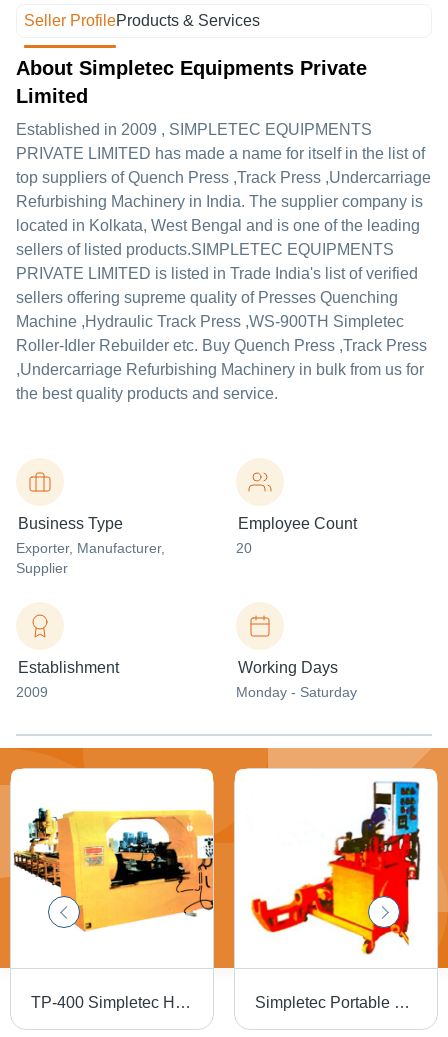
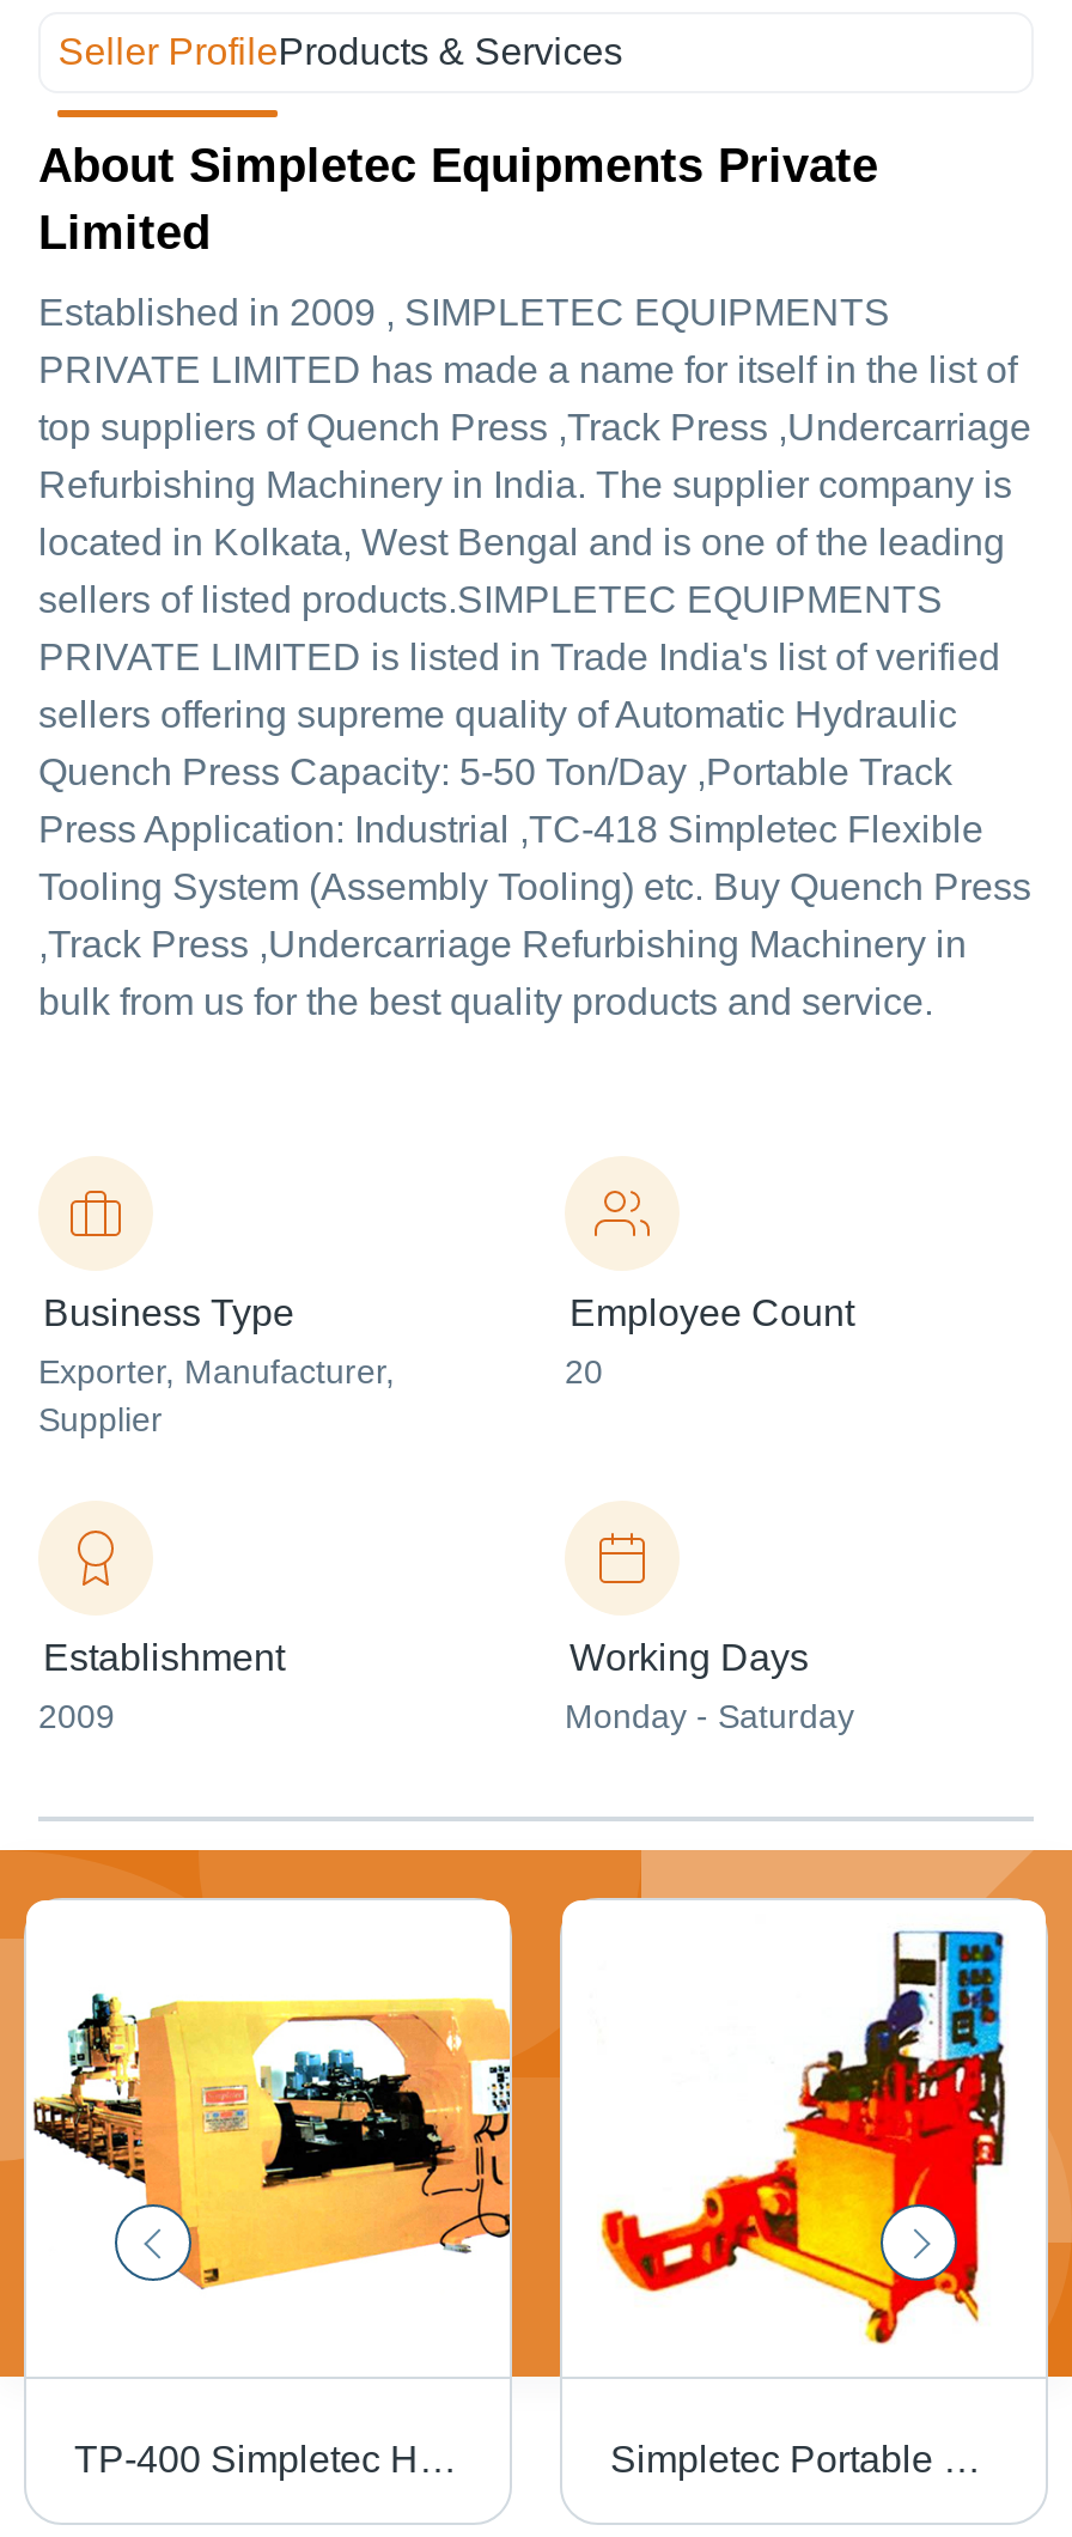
[16,289,427,402] sellers offering supreme quality of Presses Quenching | Machine ,Hydraulic Track Press ,WS-900TH Simpletec | Roller-Idler Rebuilder etc. Buy Quench Press ,Track Press | ,Undercarriage Refurbishing Machinery in bulk from us for | the best quality products and service. -> [38,694,1031,1022] sellers offering supreme quality of Automatic Hydraulic | Quench Press Capacity: 5-50 Ton/Day ,Portable Track | Press Application: Industrial ,TC-418 Simpletec Flexible | Tooling System (Assembly Tooling) etc. Buy Quench Press | ,Track Press ,Undercarriage Refurbishing Machinery in | bulk from us for the best quality products and service.

